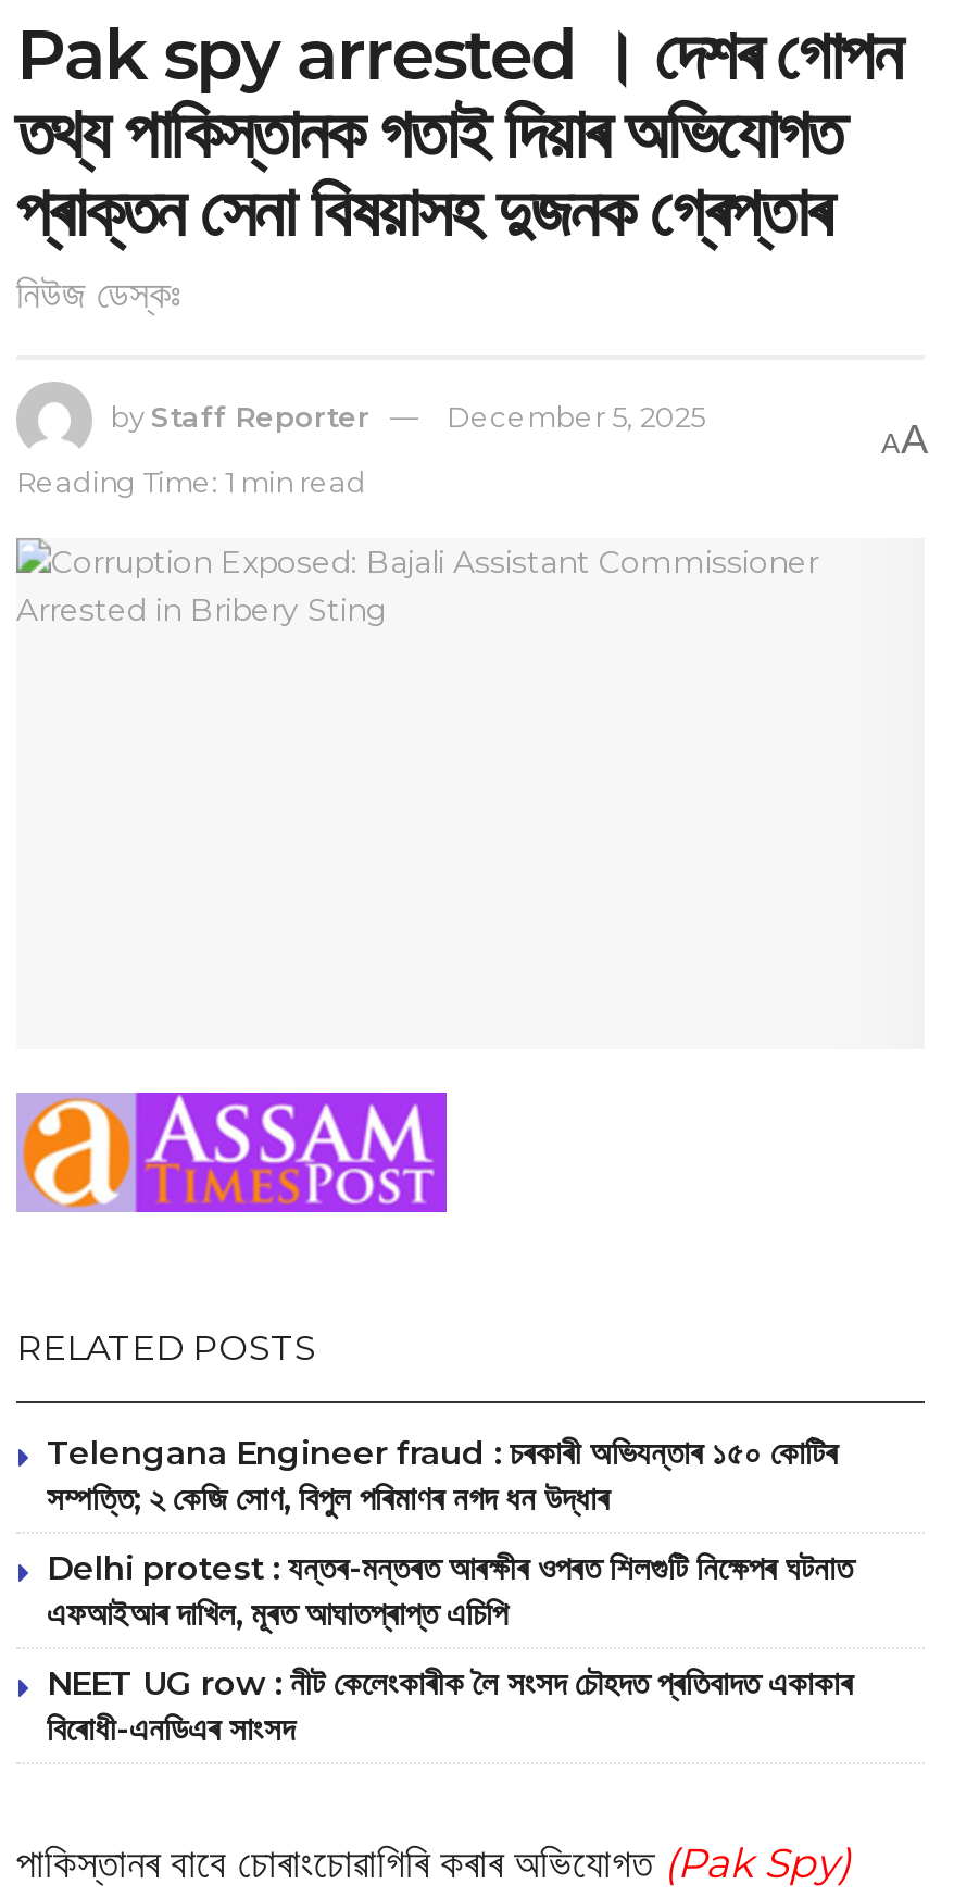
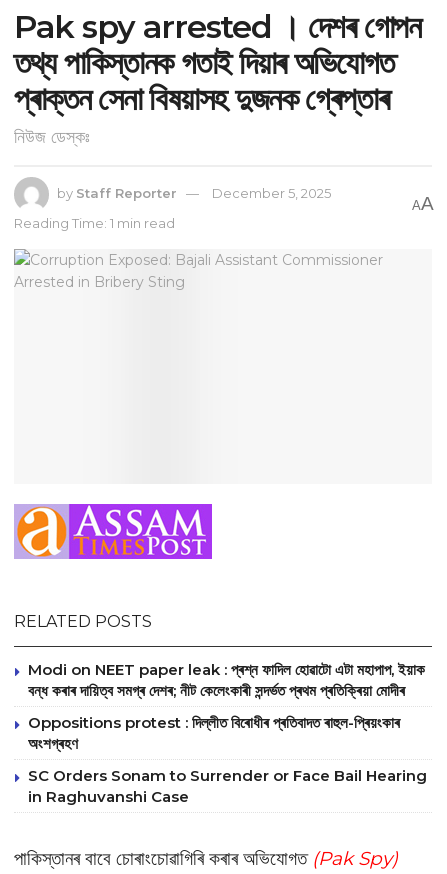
[47,1432,838,1519] Telengana Engineer fraud : চৰকাৰী অভিযন্তাৰ ১৫০ কোটিৰ | সম্পত্তি; ২ কেজি সোণ, বিপুল পৰিমাণৰ নগদ ধন উদ্ধাৰ -> [28,660,425,700] Modi on NEET paper leak : প্ৰশ্ন ফাদিল হোৱাটো এটা মহাপাপ, ইয়াক | বন্ধ কৰাৰ দায়িত্ব সমগ্ৰ দেশৰ; নীট কেলেংকাৰী সন্দৰ্ভত প্ৰথম প্ৰতিক্ৰিয়া মোদীৰ
[47,1547,853,1634] Delhi protest : যন্তৰ-মন্তৰত আৰক্ষীৰ ওপৰত শিলগুটি নিক্ষেপৰ ঘটনাত | এফআইআৰ দাখিল, মূৰত আঘাতপ্ৰাপ্ত এচিপি -> [28,713,400,753] Oppositions protest : দিল্লীত বিৰোধীৰ প্ৰতিবাদত ৰাহুল-প্ৰিয়ংকাৰ | অংশগ্ৰহণ
[47,1663,853,1750] NEET UG row : নীট কেলেংকাৰীক লৈ সংসদ চৌহদত প্ৰতিবাদত একাকাৰ | বিৰোধী-এনডিএৰ সাংসদ -> [28,766,427,806] SC Orders Sonam to Surrender or Face Bail Hearing | in Raghuvanshi Case

